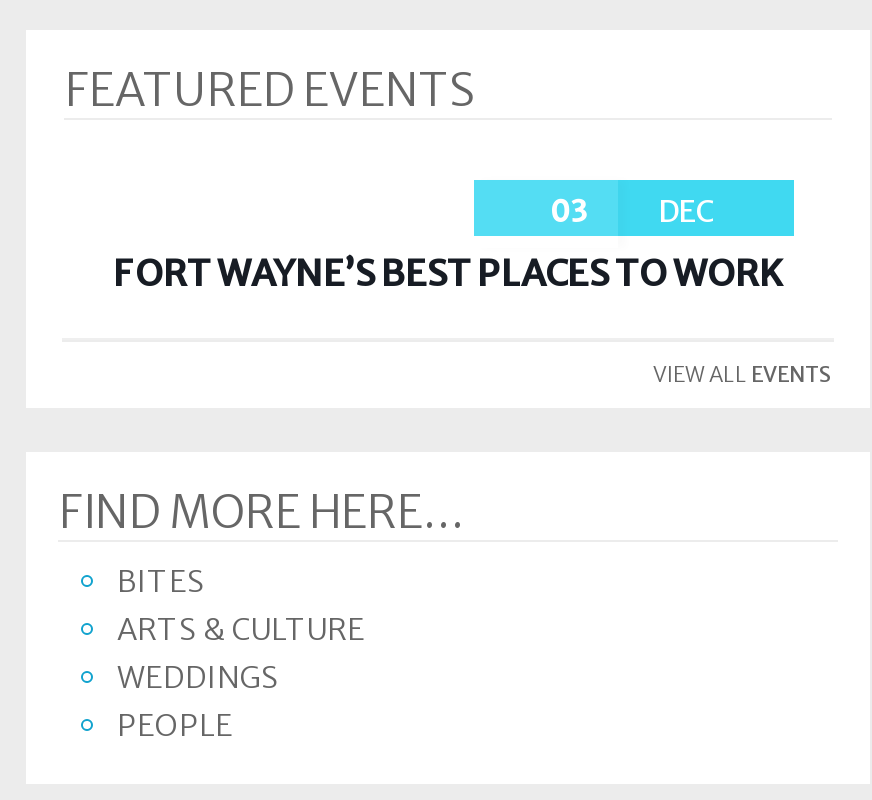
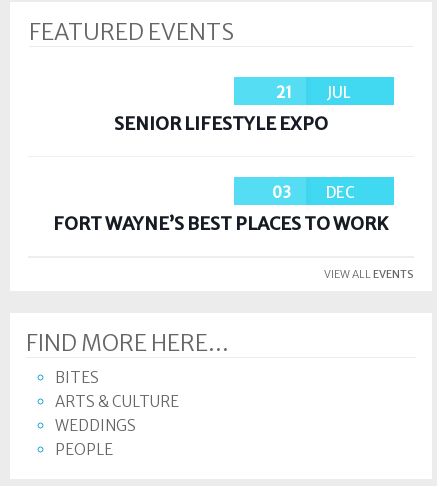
none -> [114,83,351,135] 21 | JUL | SENIOR LIFESTYLE EXPO

